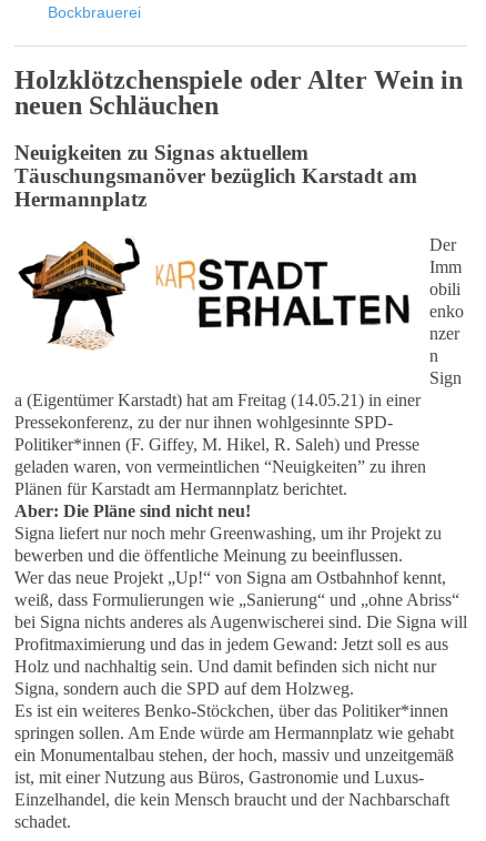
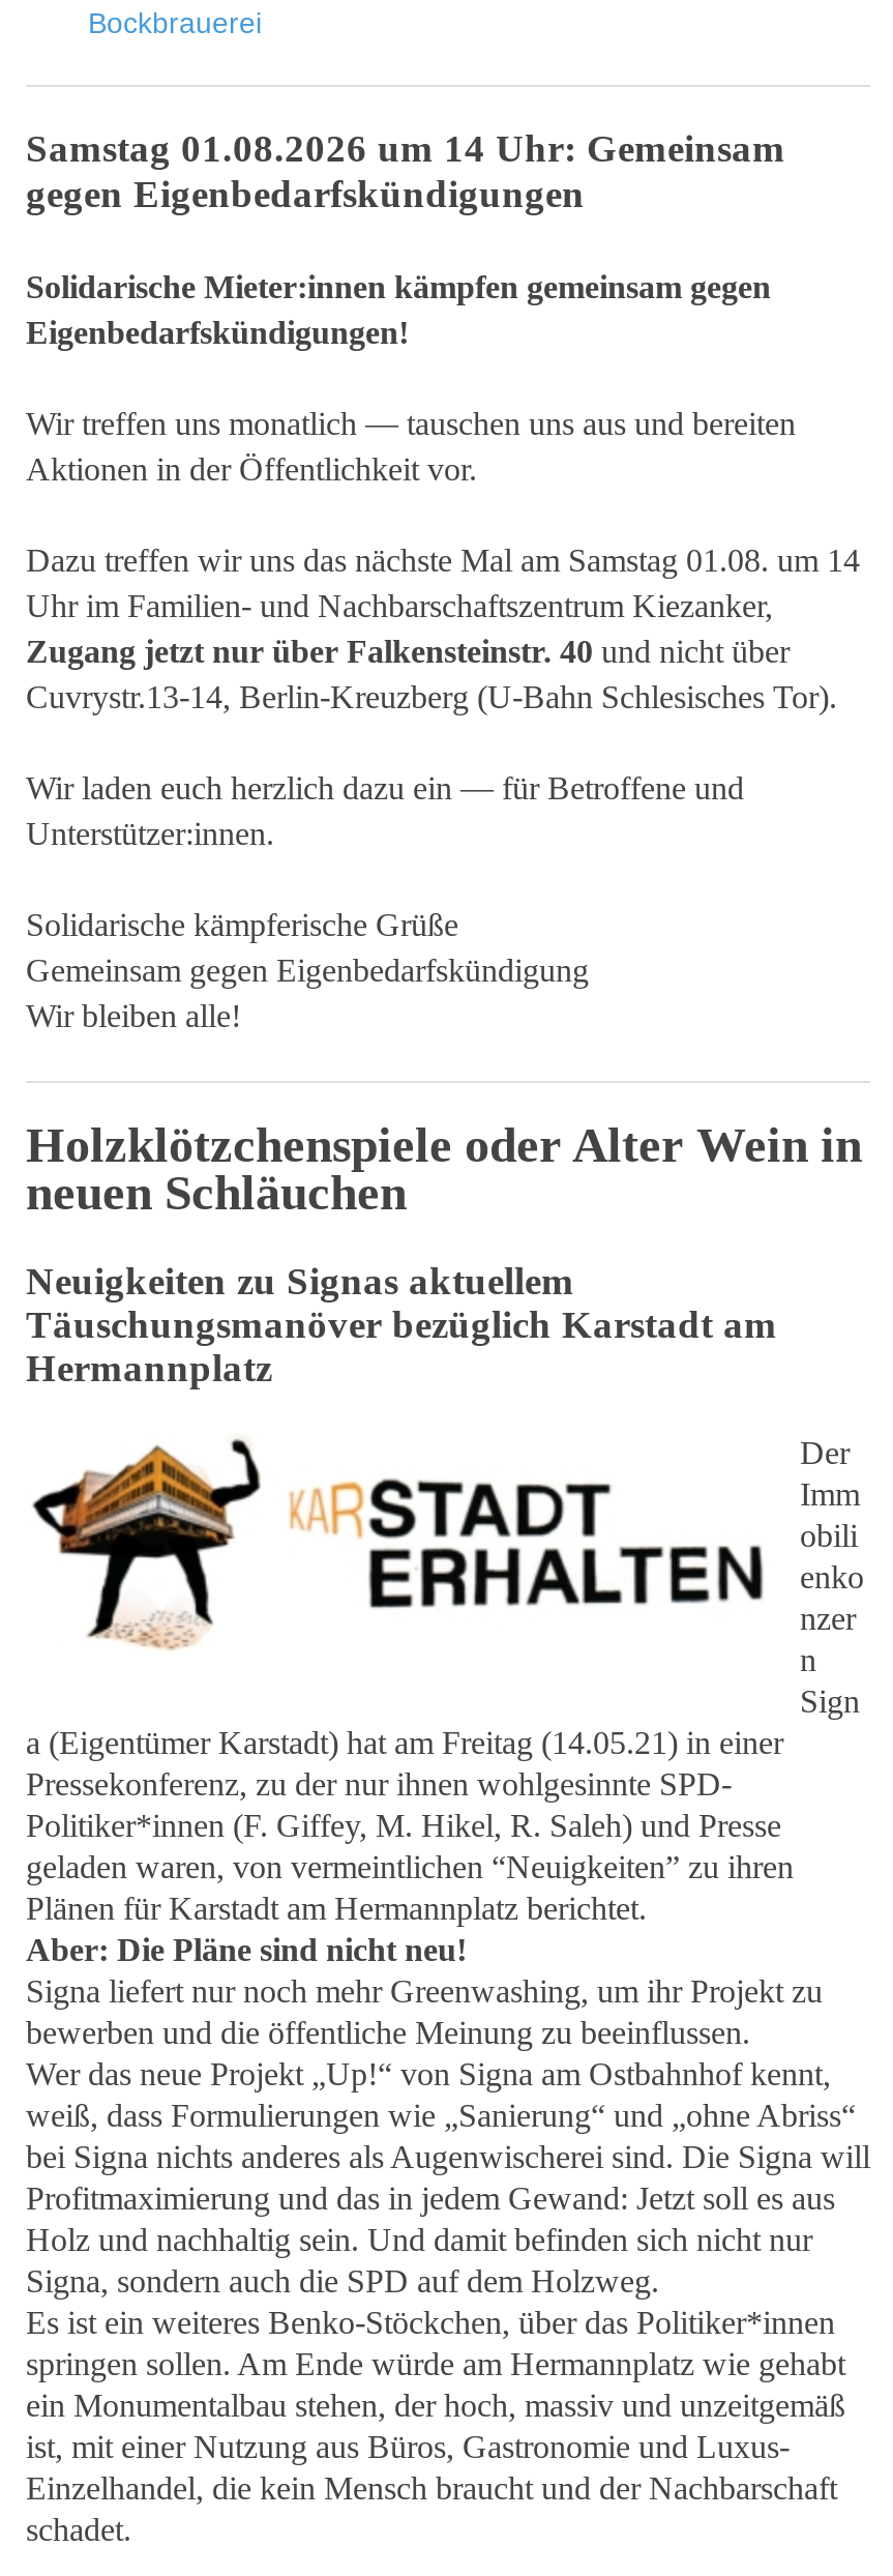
none -> [26,126,860,1033] Samstag 01.08.2026 um 14 Uhr: Gemeinsam | gegen Eigenbedarfskündigungen | Solidarische Mieter:innen kämpfen gemeinsam gegen | Eigenbedarfskündigungen! | Wir treffen uns monatlich — tauschen uns aus und bereiten | Aktionen in der Öffentlichkeit vor. | Dazu treffen wir uns das nächste Mal am Samstag 01.08. um 14 | Uhr im Familien- und Nachbarschaftszentrum Kiezanker, | Zugang jetzt nur über Falkensteinstr. 40 und nicht über | Cuvrystr.13-14, Berlin-Kreuzberg (U-Bahn Schlesisches Tor). | Wir laden euch herzlich dazu ein — für Betroffene und | Unterstützer:innen. | Solidarische kämpferische Grüße | Gemeinsam gegen Eigenbedarfskündigung | Wir bleiben alle!

